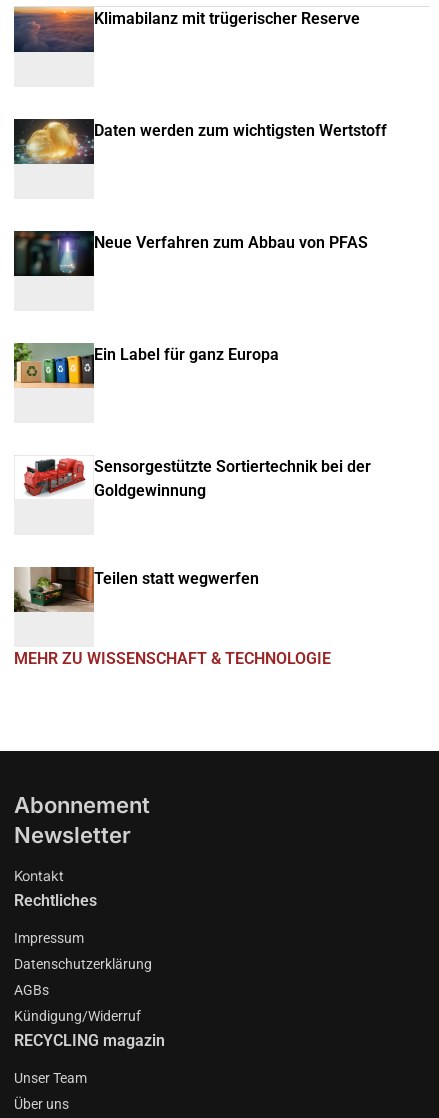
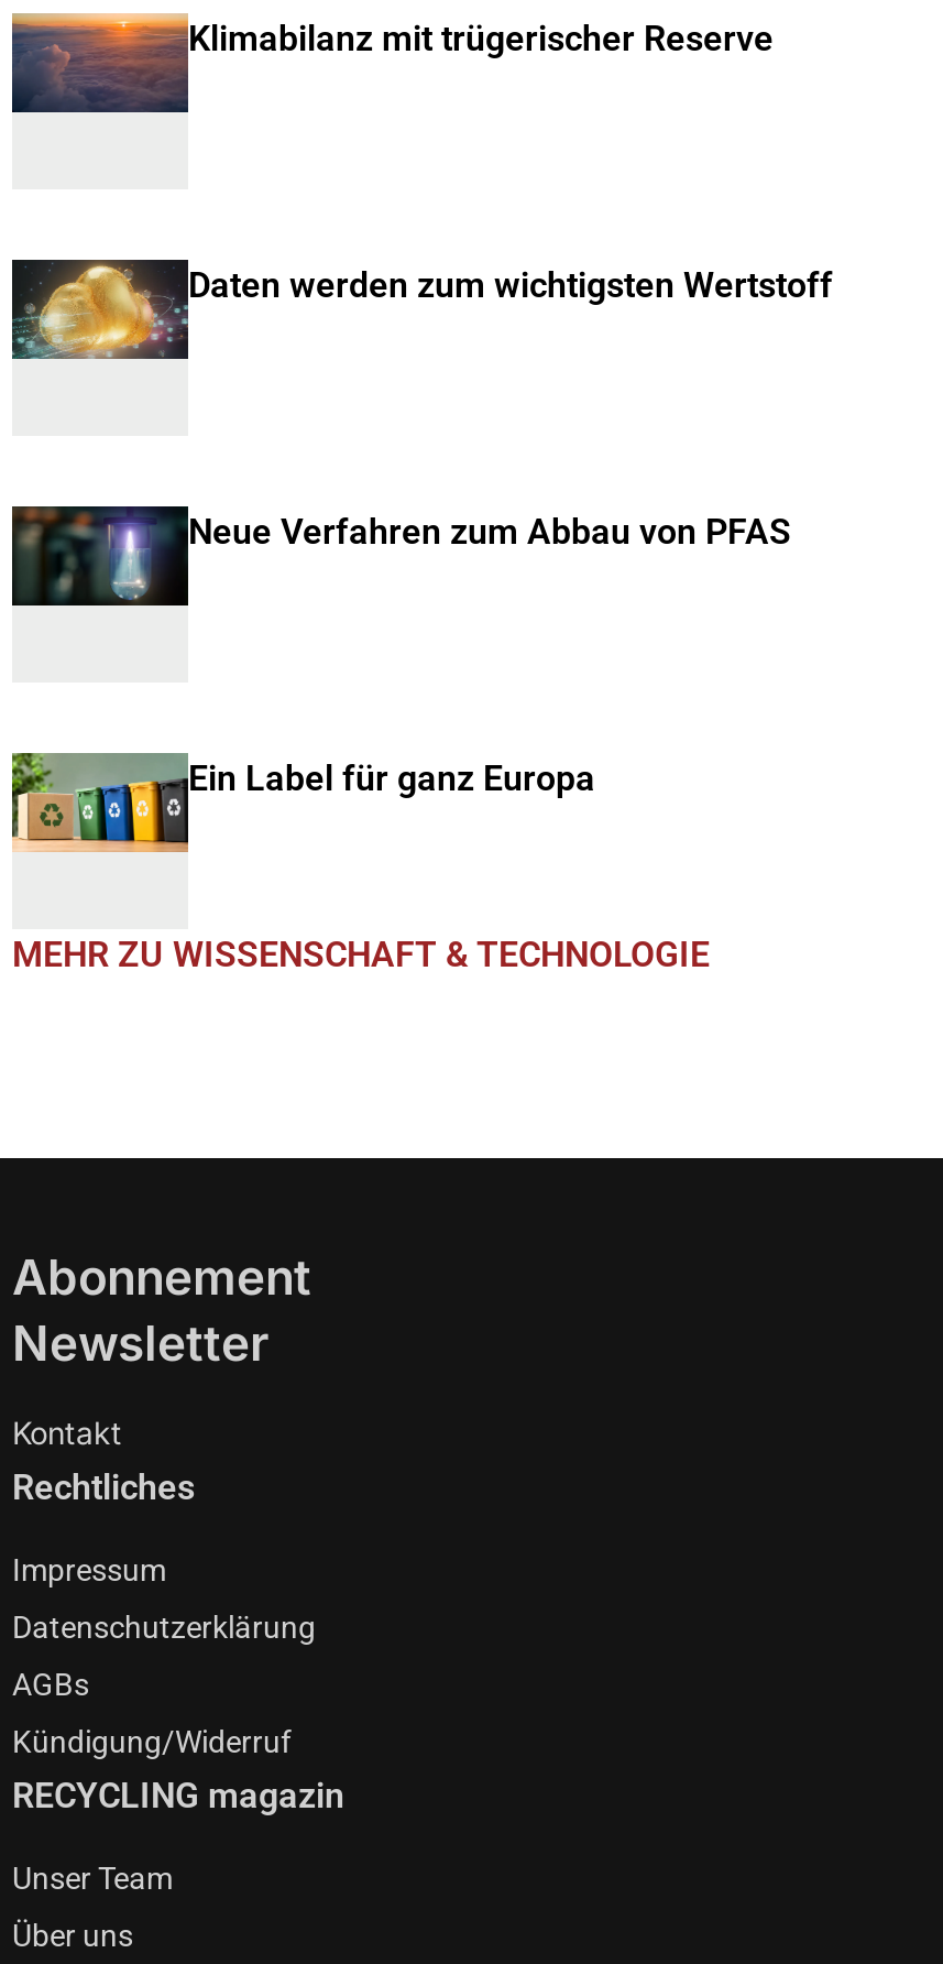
[23,457,371,500] [image] | Sensorgestützte Sortiertechnik bei der | Goldgewinnung -> none
[13,566,259,613] [image] | Teilen statt wegwerfen -> none

